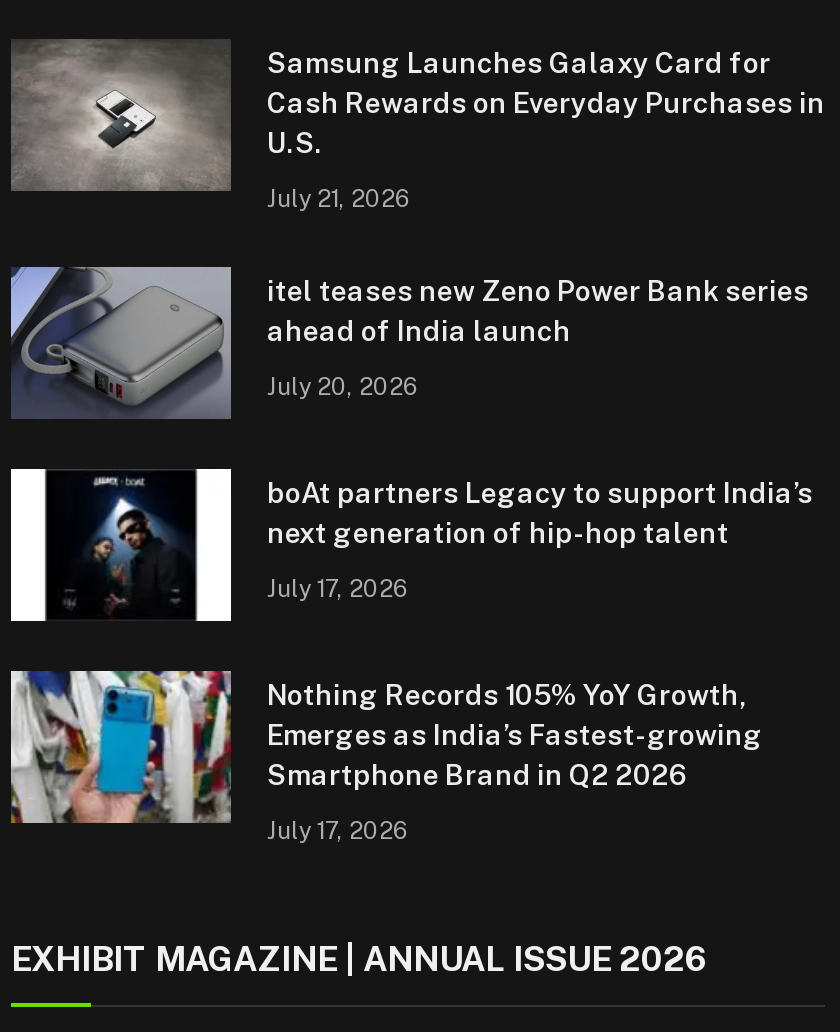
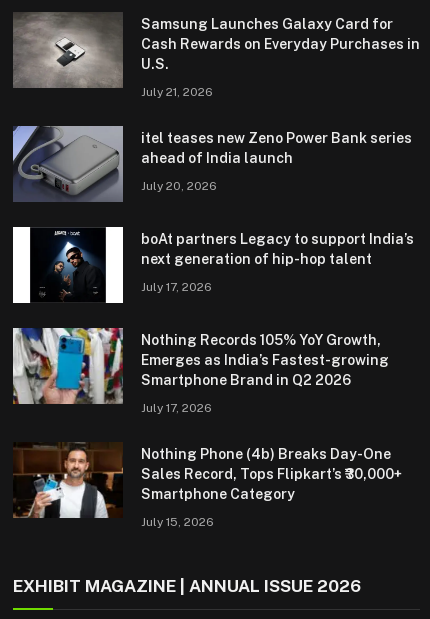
none -> [13,442,402,529] [image] | Nothing Phone (4b) Breaks Day-One | Sales Record, Tops Flipkart’s ₹30,000+ | Smartphone Category | July 15, 2026

